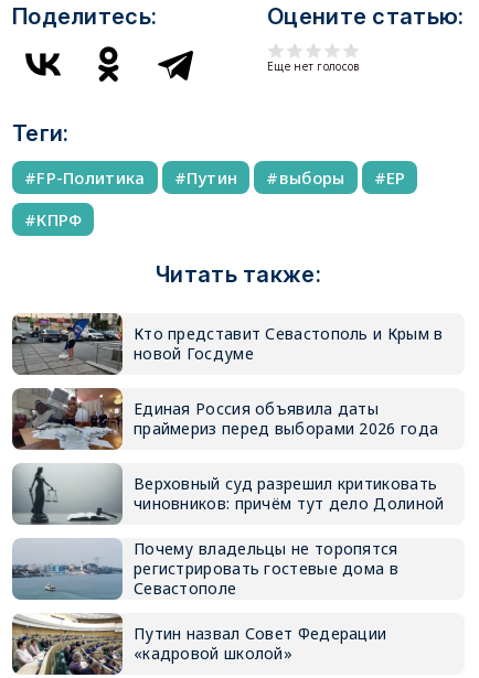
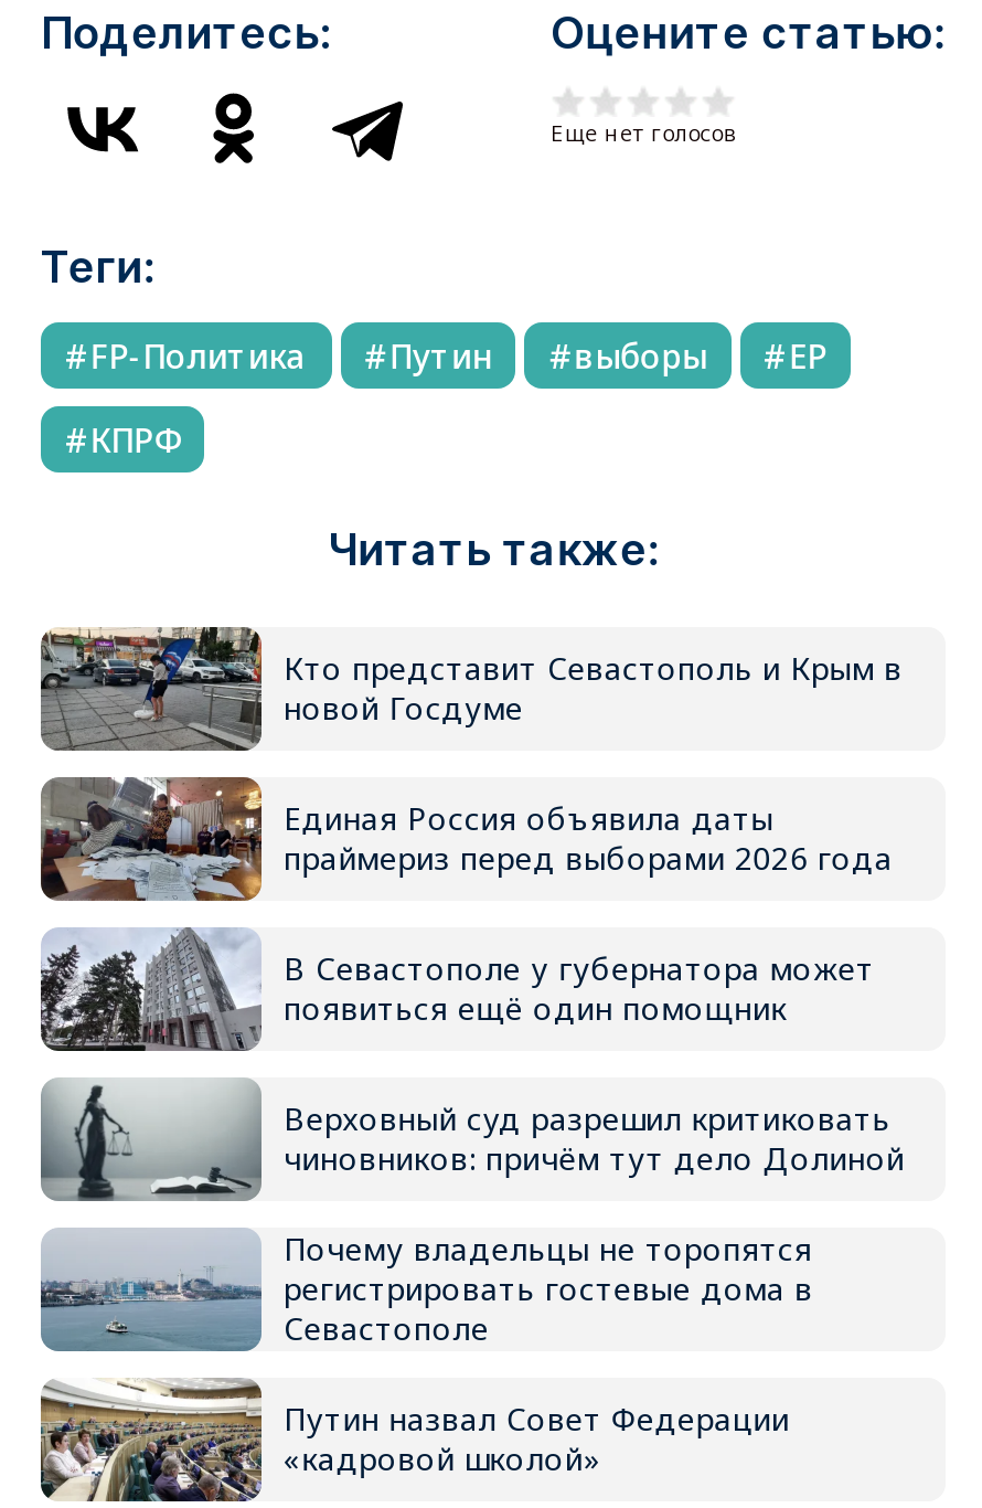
none -> [41,927,875,1053] [image] | В Севастополе у губернатора может | появиться ещё один помощник

